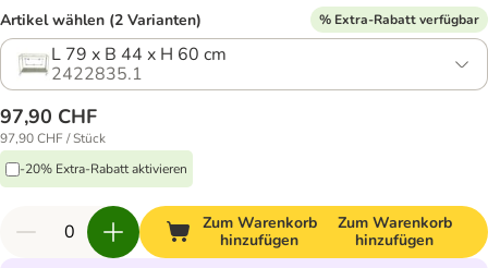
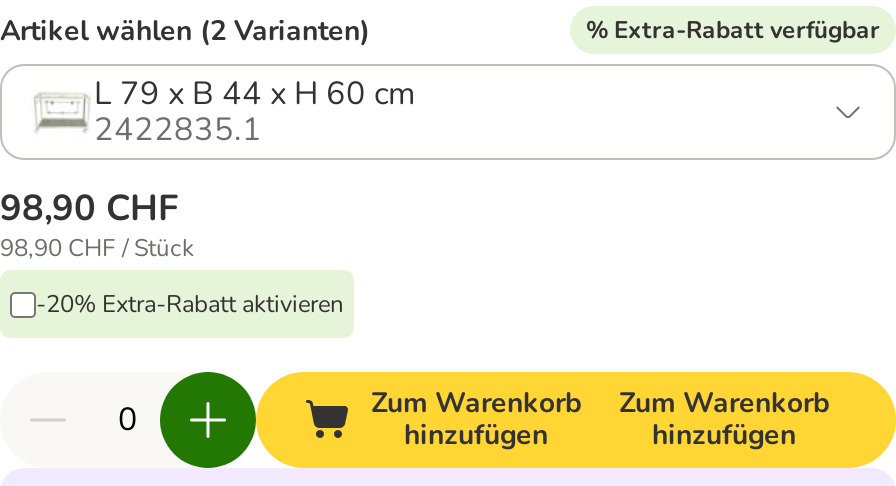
[0,103,97,130] 97,90 CHF -> [0,184,178,232] 98,90 CHF
[0,130,106,147] 97,90 CHF / Stück -> [0,232,194,264] 98,90 CHF / Stück

